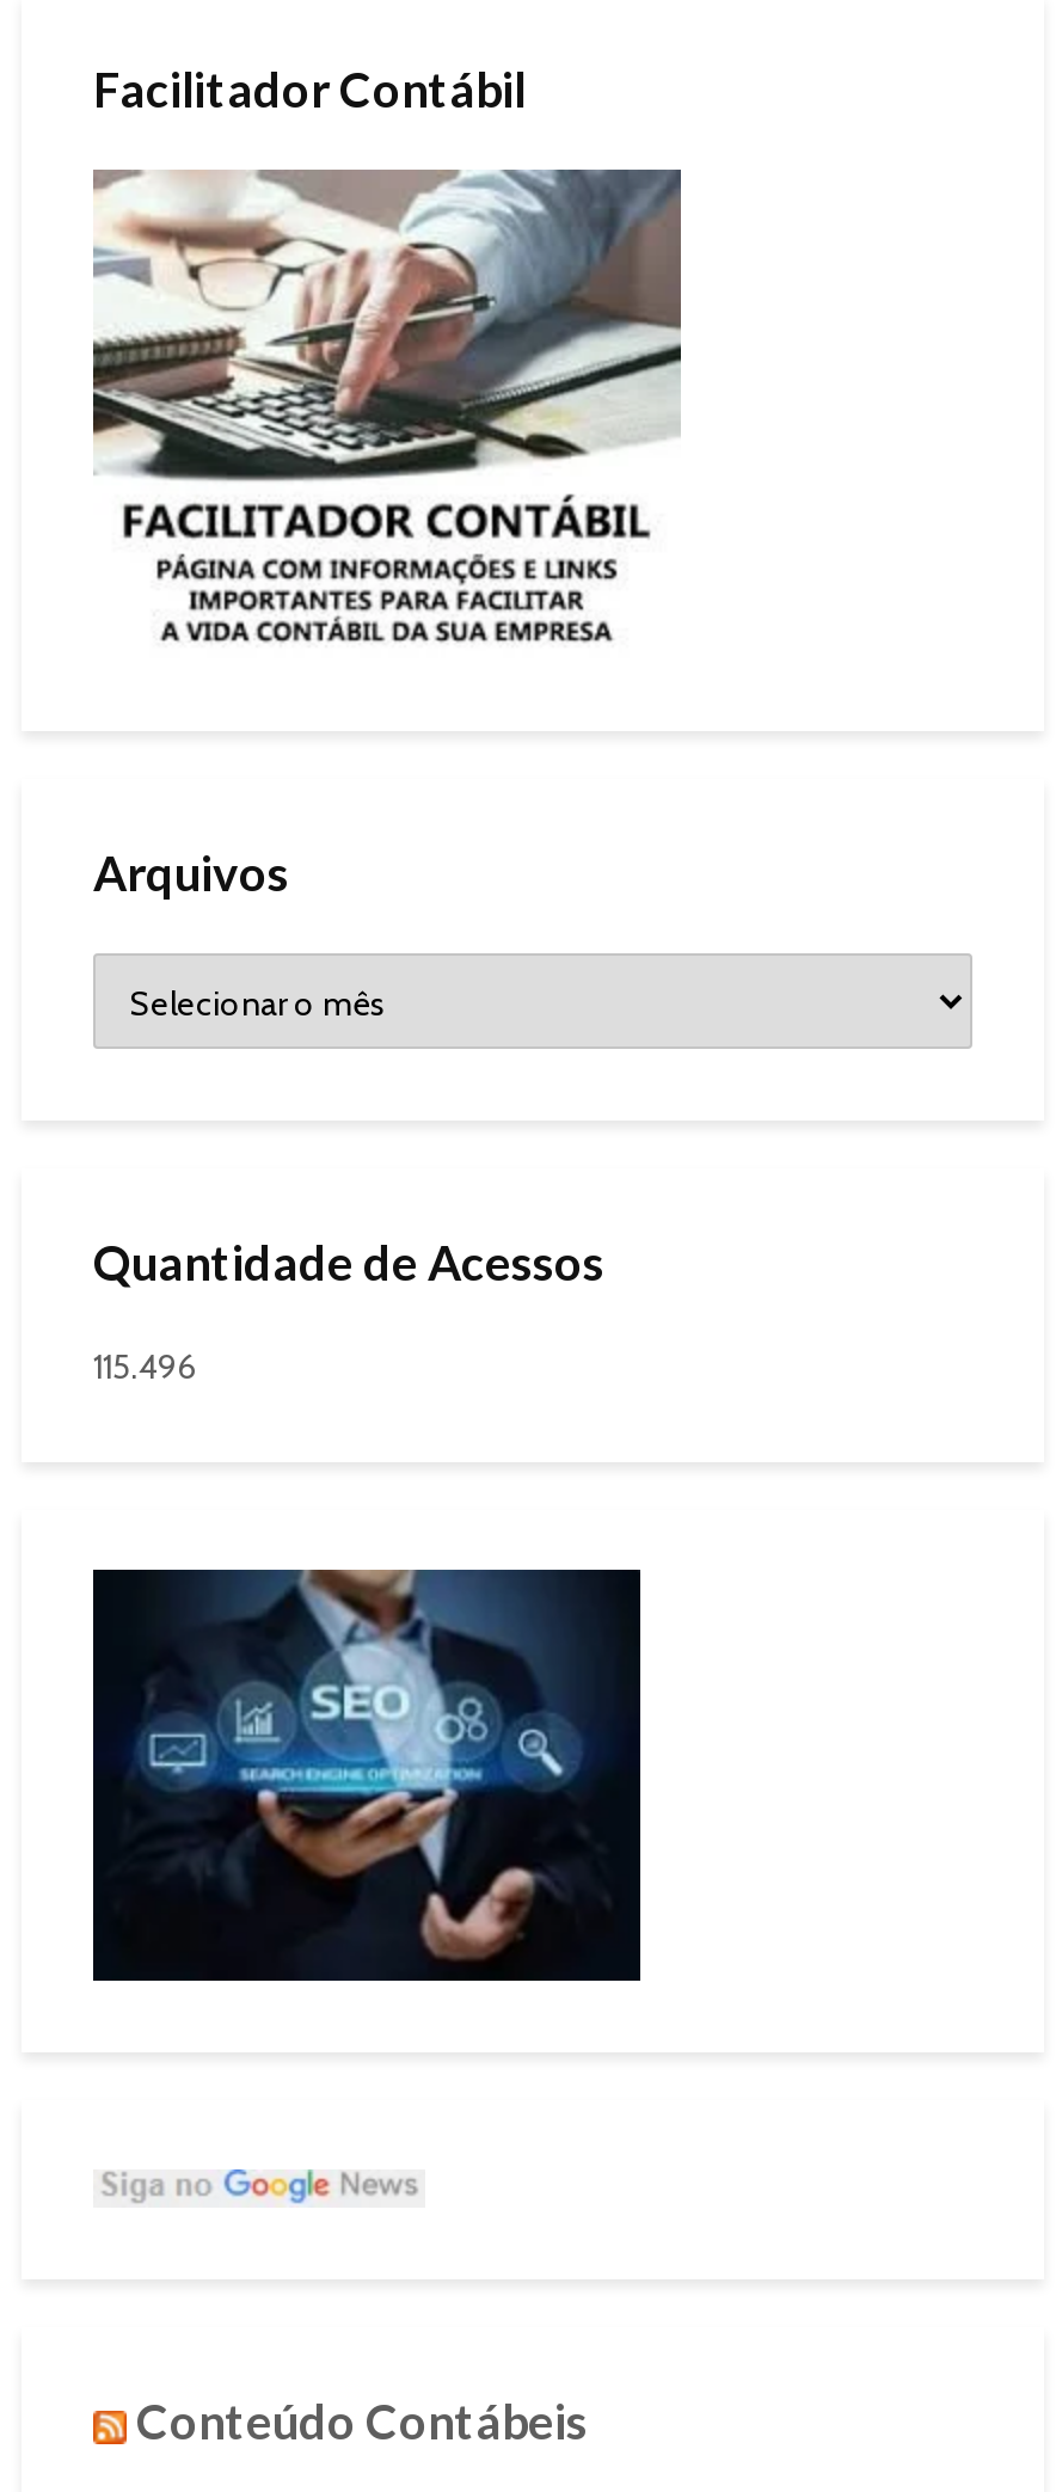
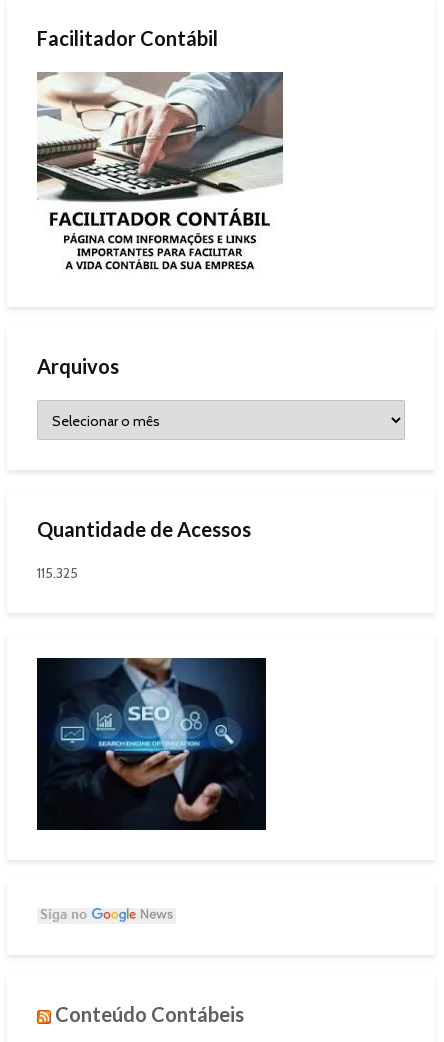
[93,1346,196,1389] 115.496 -> [37,564,78,582] 115.325

